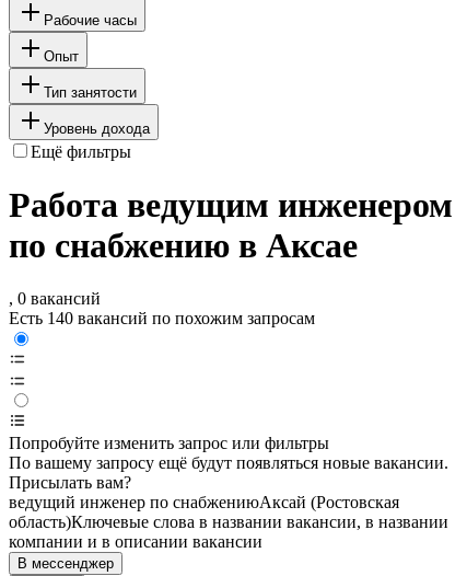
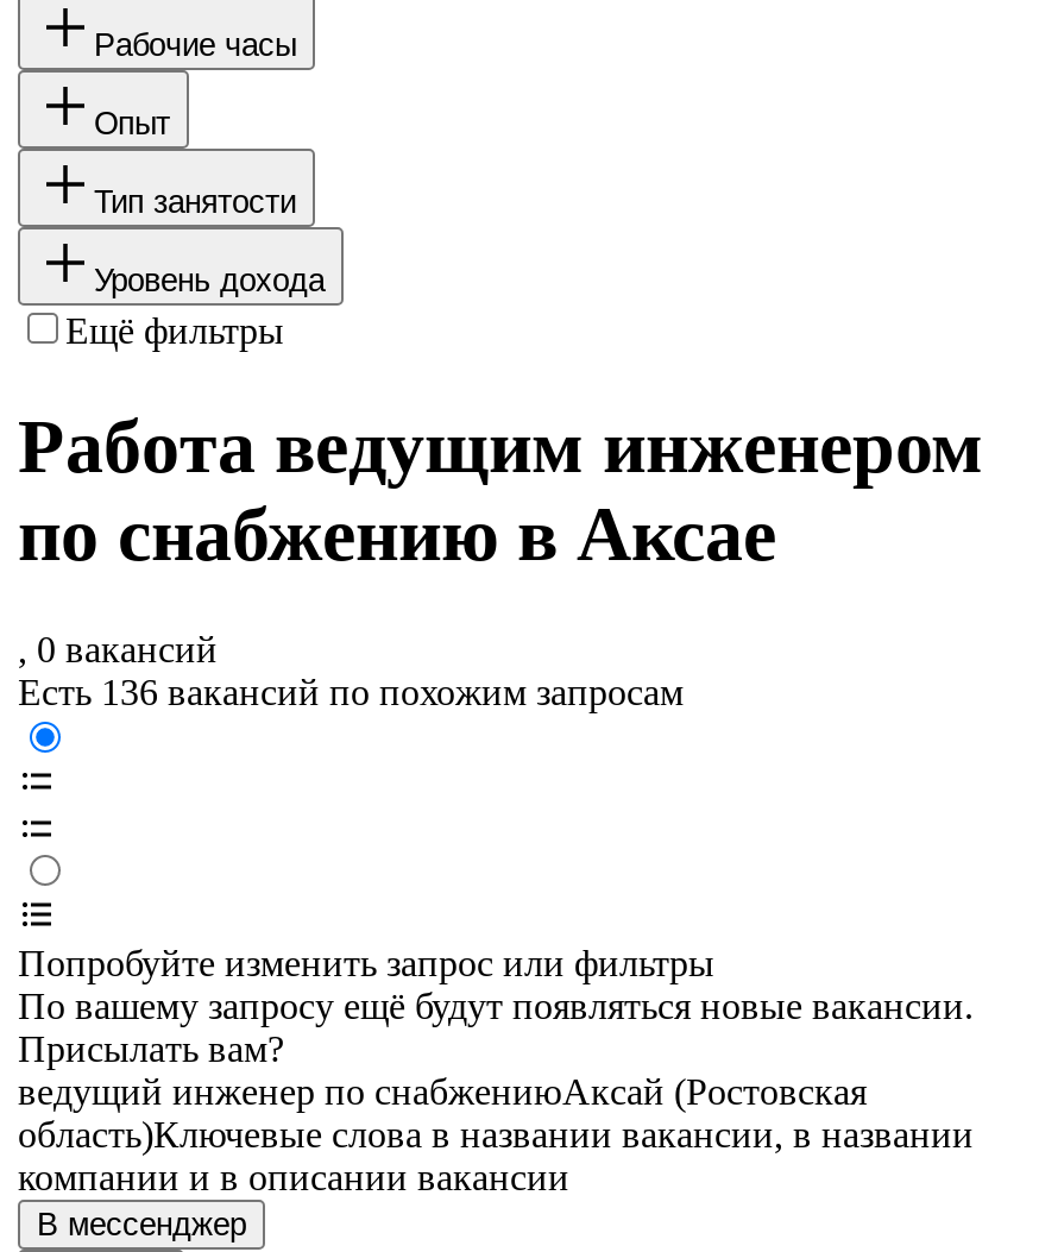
[9,309,315,328] Есть 140 вакансий по похожим запросам -> [18,673,684,713] Есть 136 вакансий по похожим запросам

